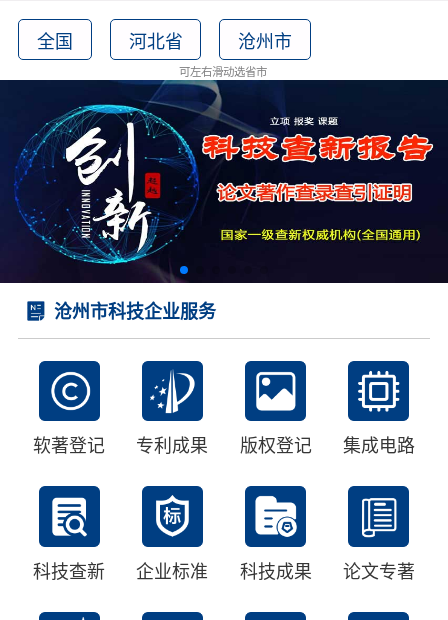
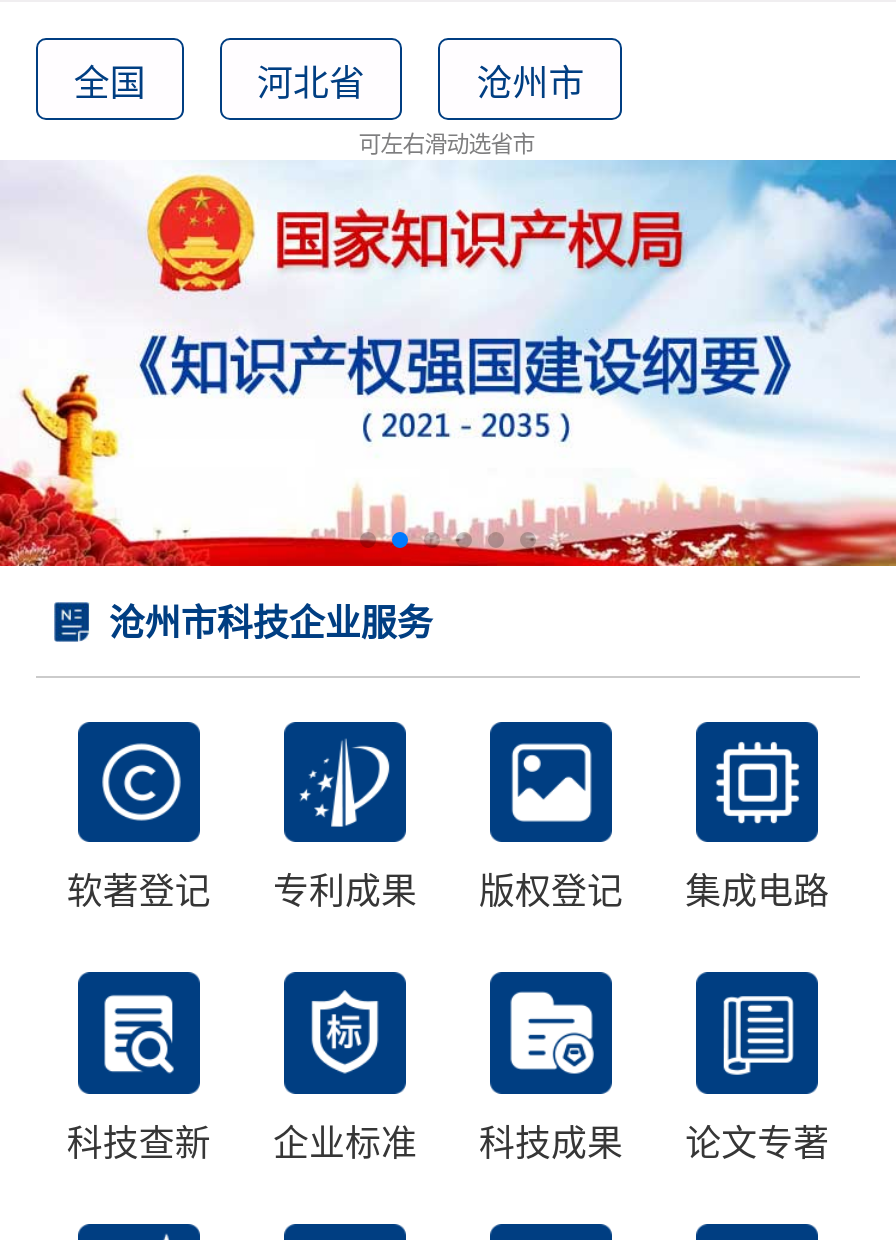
[3,79,445,284] [image] -> [6,158,890,568] [image]

